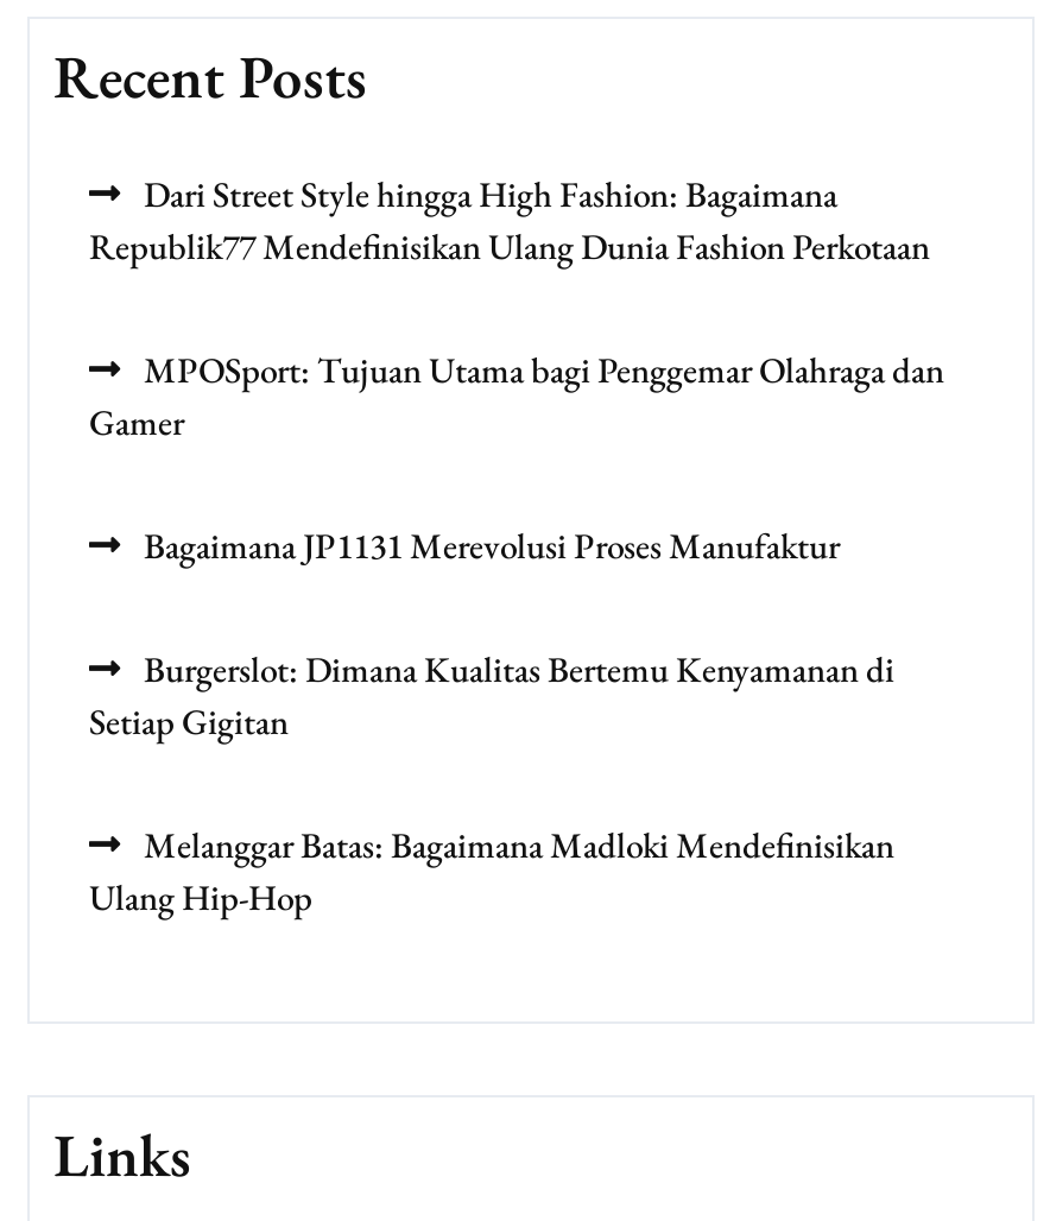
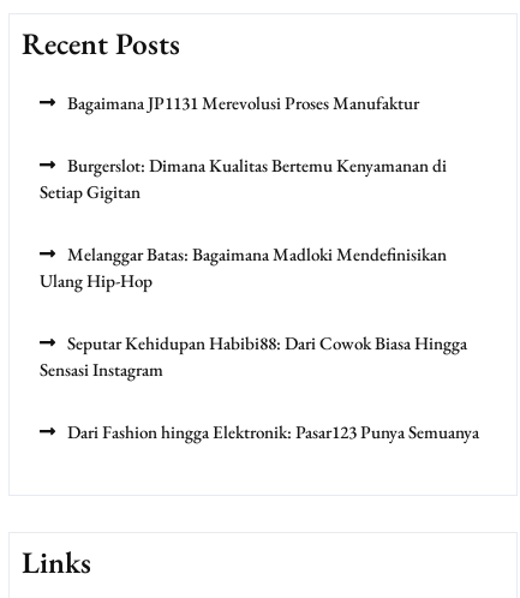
[89,171,944,444] Dari Street Style hingga High Fashion: Bagaimana | Republik77 Mendefinisikan Ulang Dunia Fashion Perkotaan | MPOSport: Tujuan Utama bagi Penggemar Olahraga dan | Gamer -> none
moved [89,522,894,919] -> [40,91,447,292]: Bagaimana JP1131 Merevolusi Proses Manufaktur | Burgerslot: Dimana Kualitas Bertemu Kenyamanan di | Setiap Gigitan | Melanggar Batas: Bagaimana Madloki Mendefinisikan | Ulang Hip-Hop
none -> [40,331,479,443] Seputar Kehidupan Habibi88: Dari Cowok Biasa Hingga | Sensasi Instagram | Dari Fashion hingga Elektronik: Pasar123 Punya Semuanya

